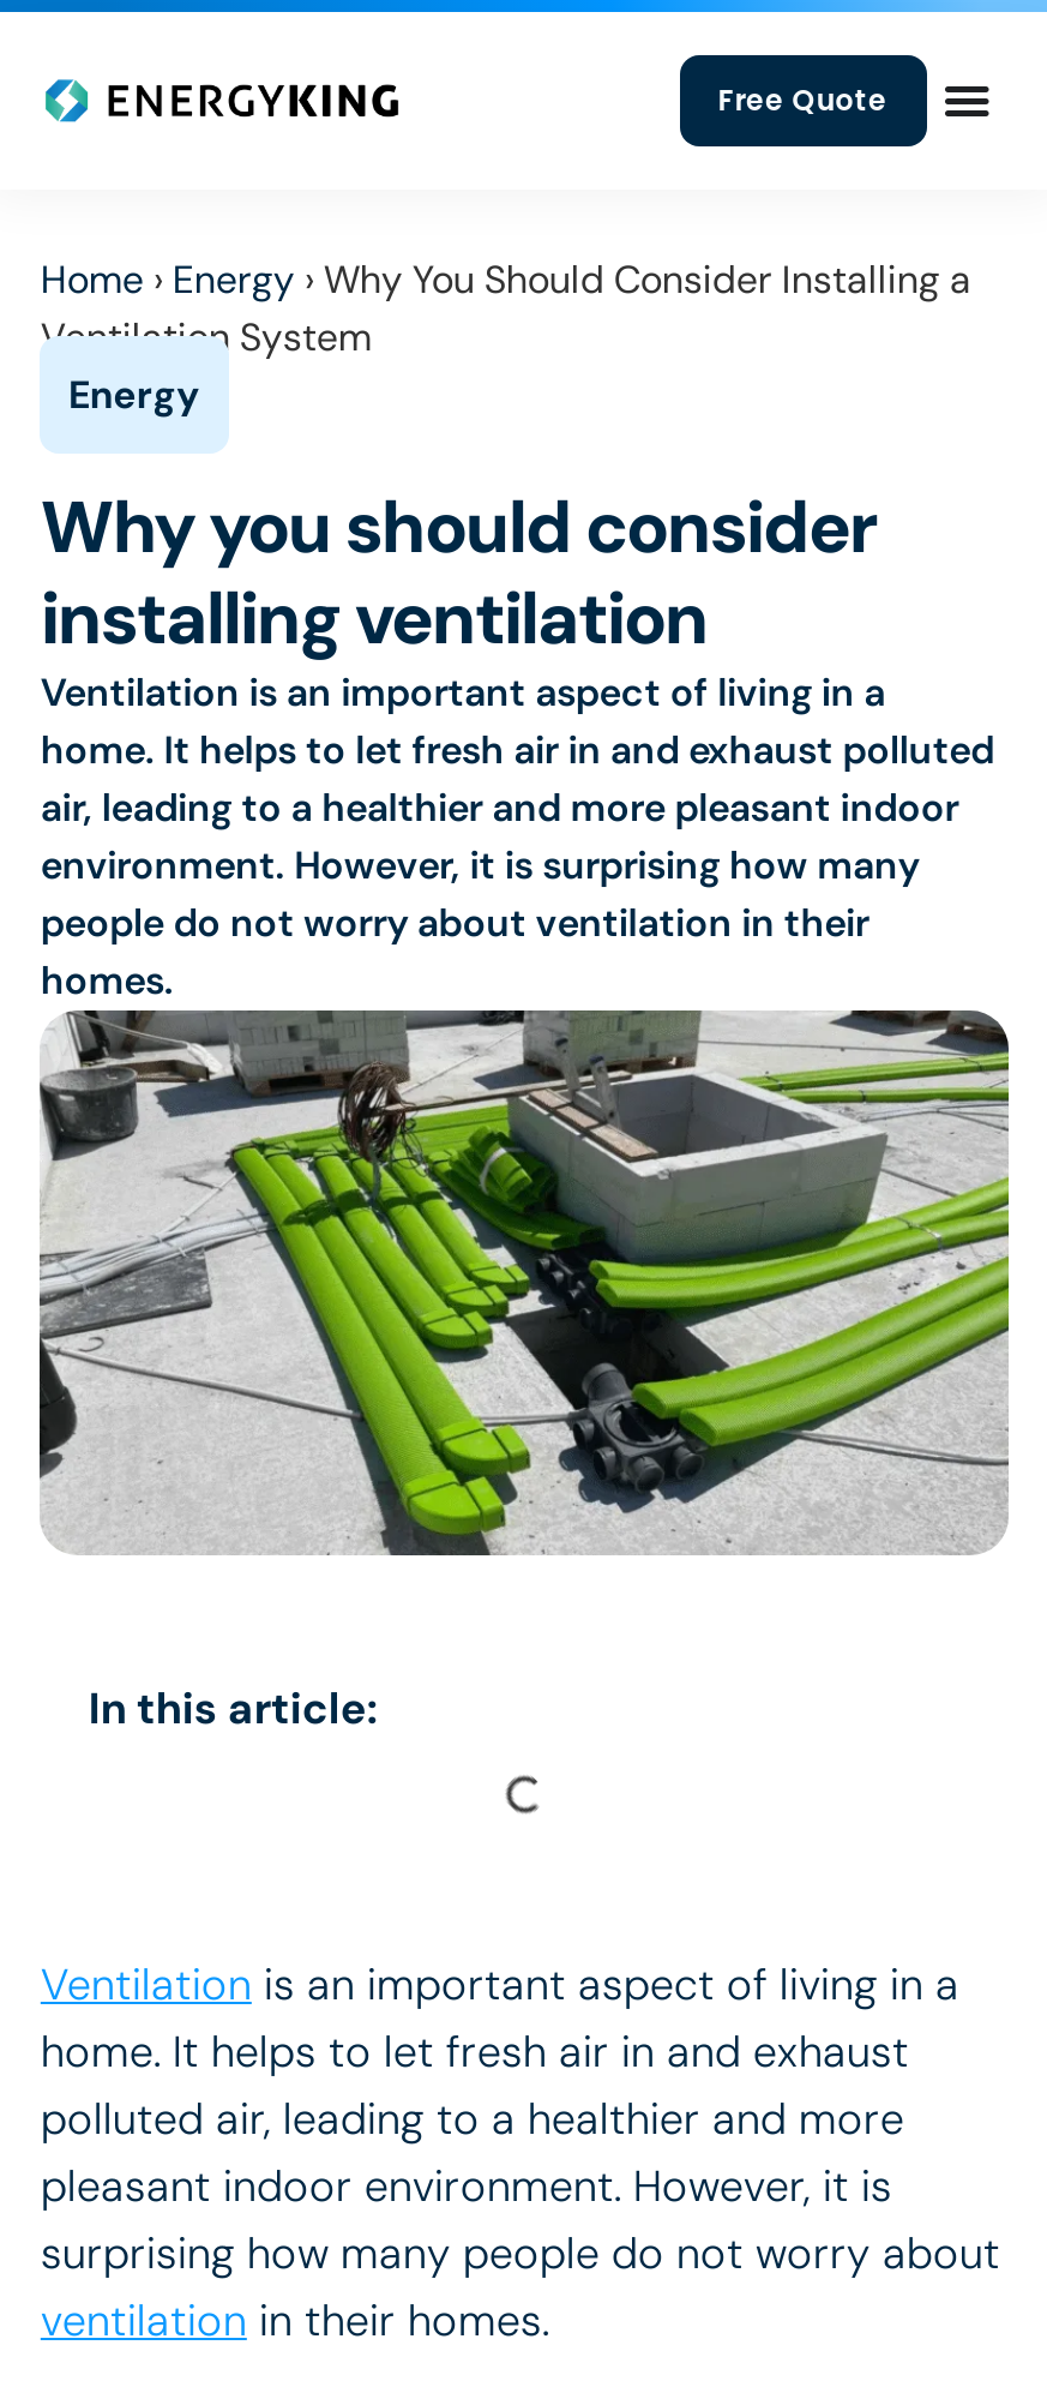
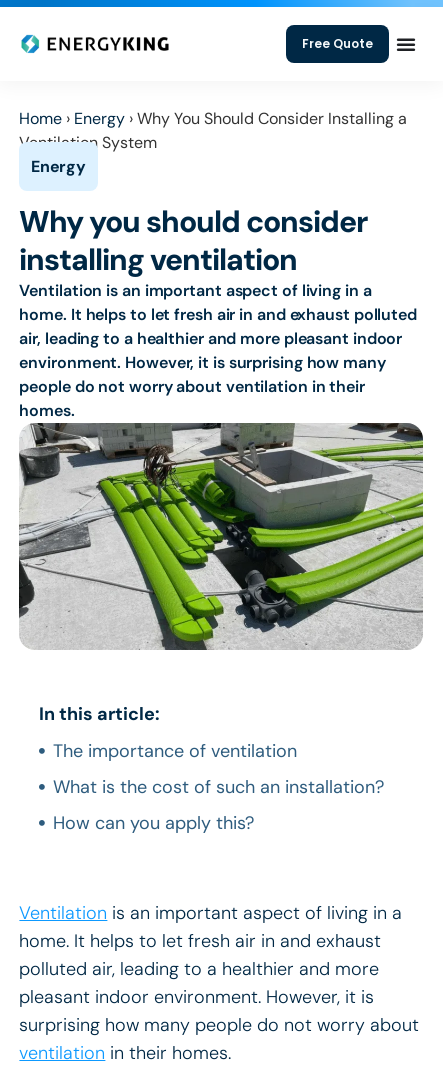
none -> [53,739,384,835] The importance of ventilation | What is the cost of such an installation? | How can you apply this?

